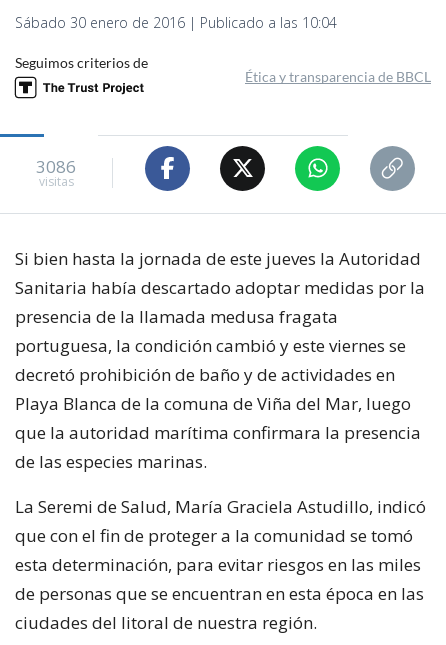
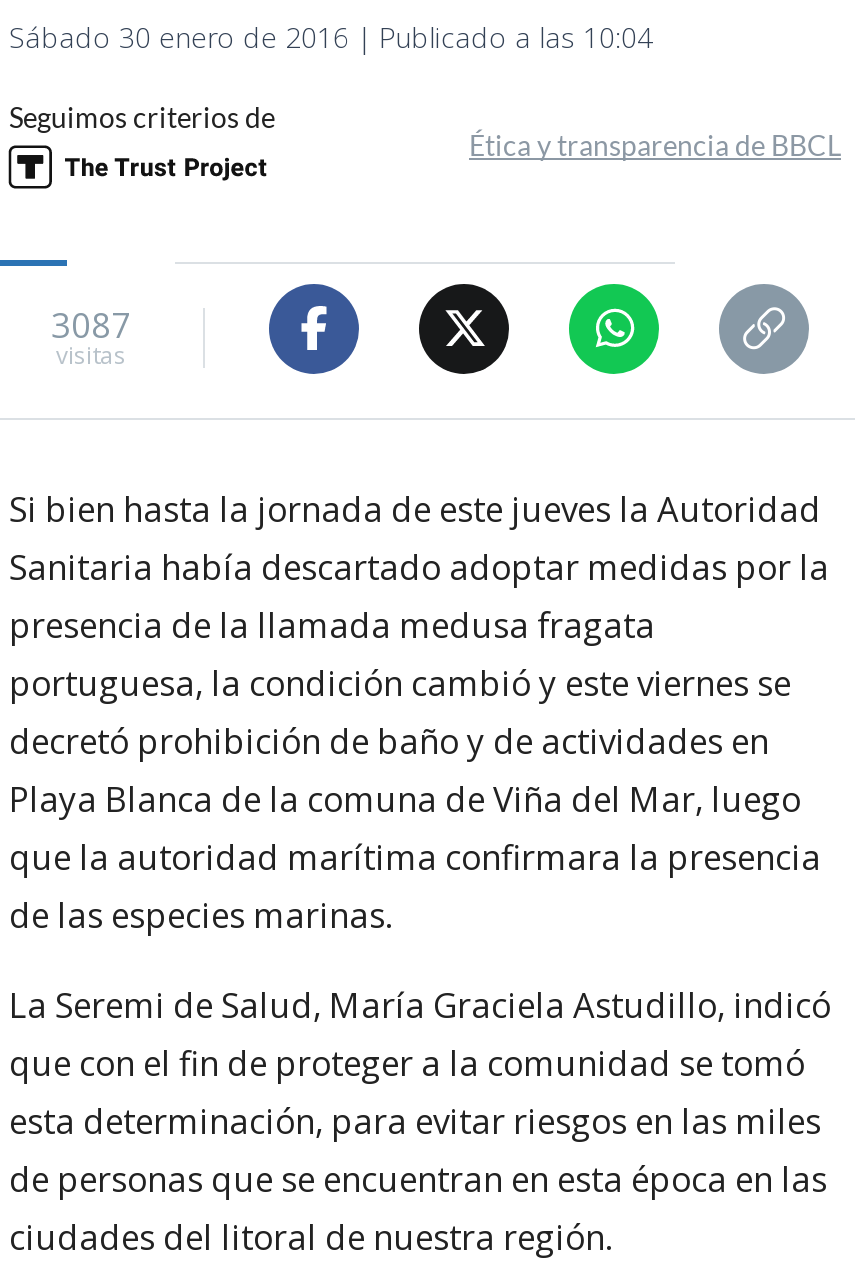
[36,155,76,178] 3086 -> [51,303,131,349] 3087

